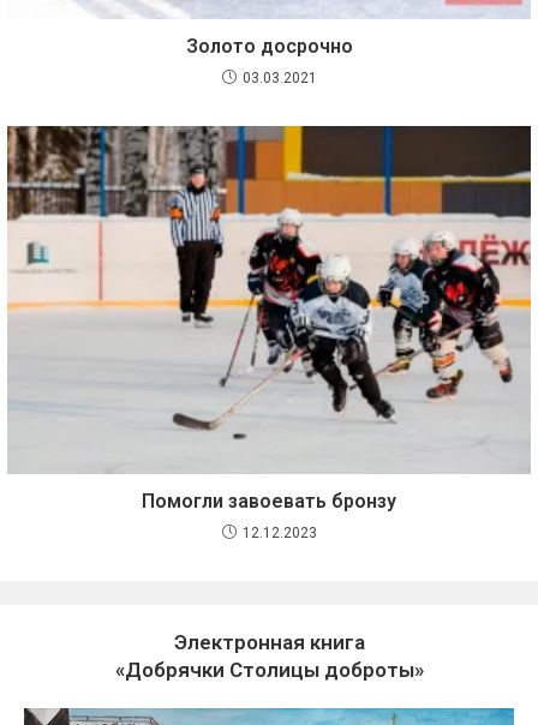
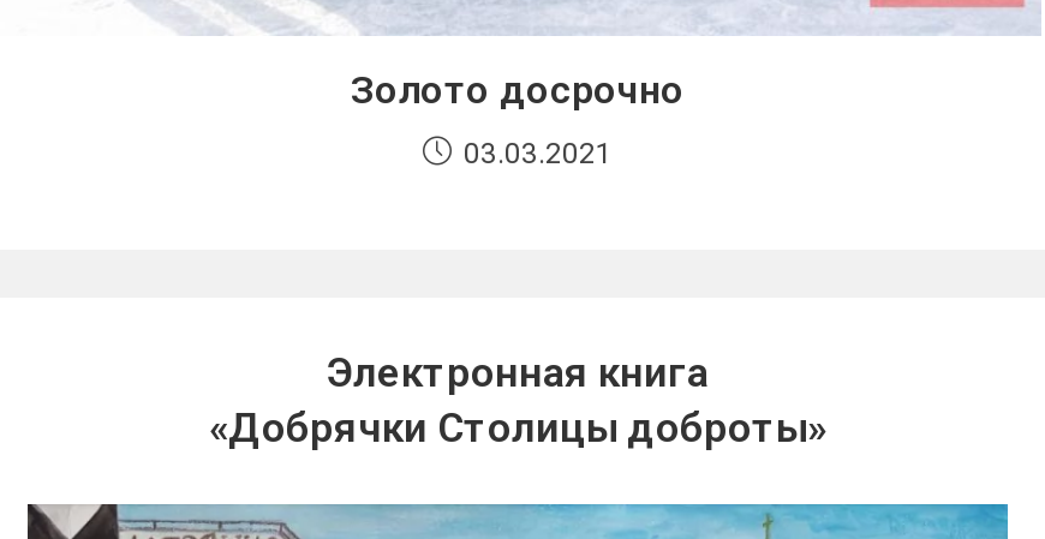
[6,125,532,541] [image] | Помогли завоевать бронзу | 12.12.2023 -> none

